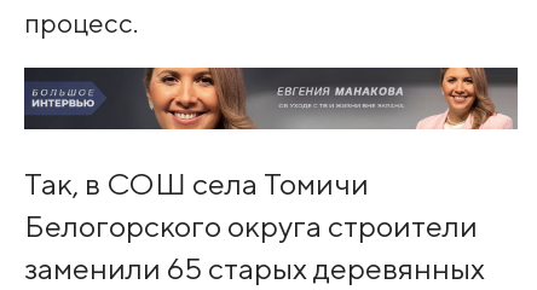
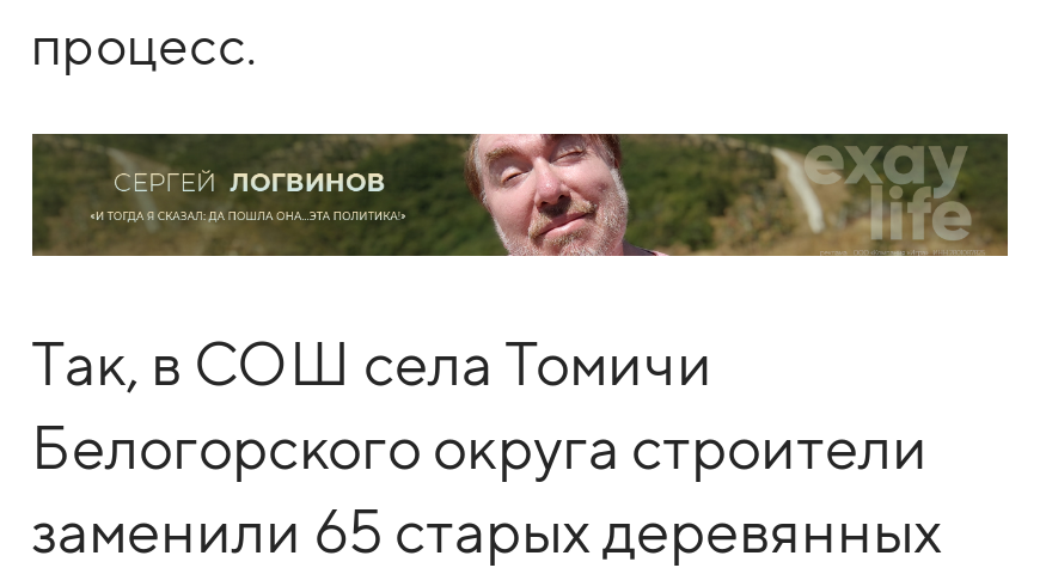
[24,66,519,130] [image] -> [32,132,1010,258] [image]

